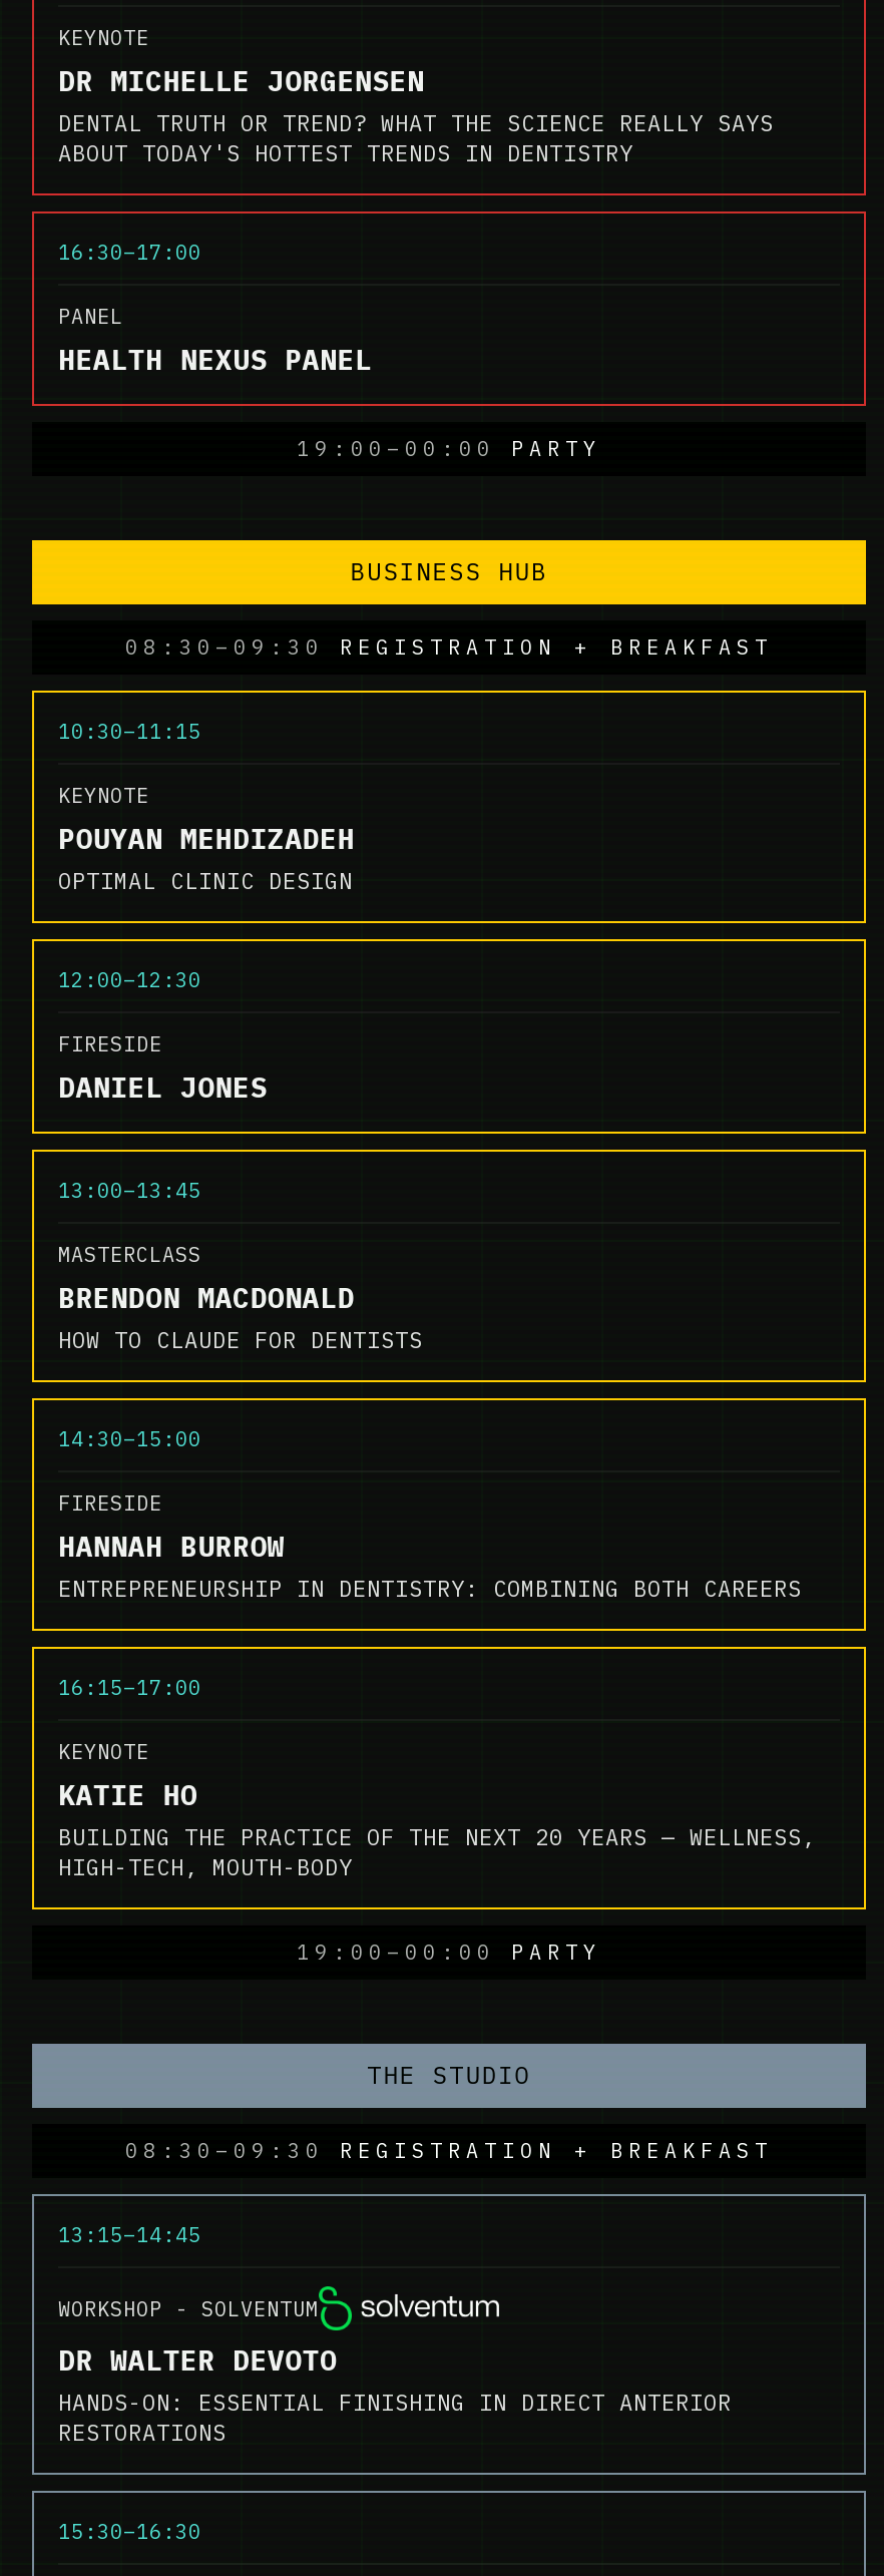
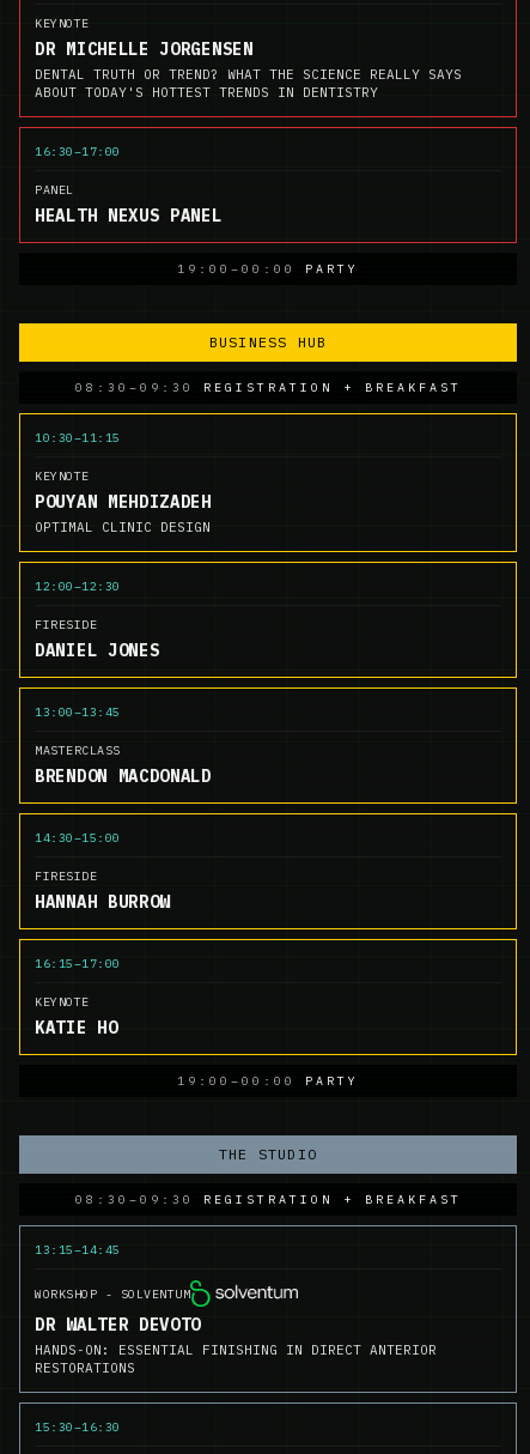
[58,1326,423,1354] HOW TO CLAUDE FOR DENTISTS -> none
[58,1575,802,1603] ENTREPRENEURSHIP IN DENTISTRY: COMBINING BOTH CAREERS -> none
[58,1823,816,1882] BUILDING THE PRACTICE OF THE NEXT 20 YEARS — WELLNESS, | HIGH-TECH, MOUTH-BODY -> none

